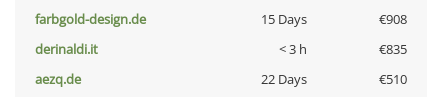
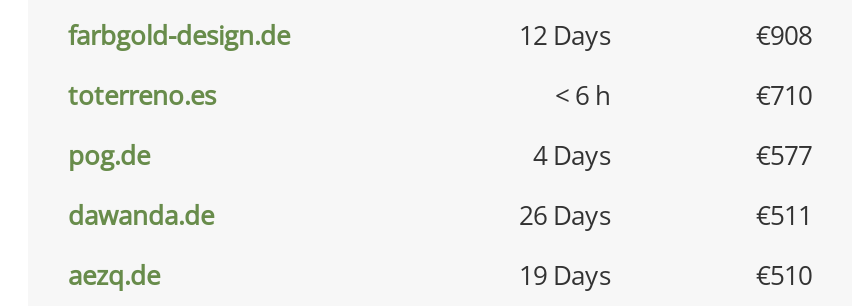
[260,10,306,28] 15 Days -> [519,17,611,53] 12 Days
[35,40,407,58] derinaldi.it | < 3 h | €835 -> [68,77,812,233] toterreno.es | < 6 h | €710 | pog.de | 4 Days | €577 | dawanda.de | 26 Days | €511
[260,70,306,88] 22 Days -> [519,257,611,293] 19 Days

